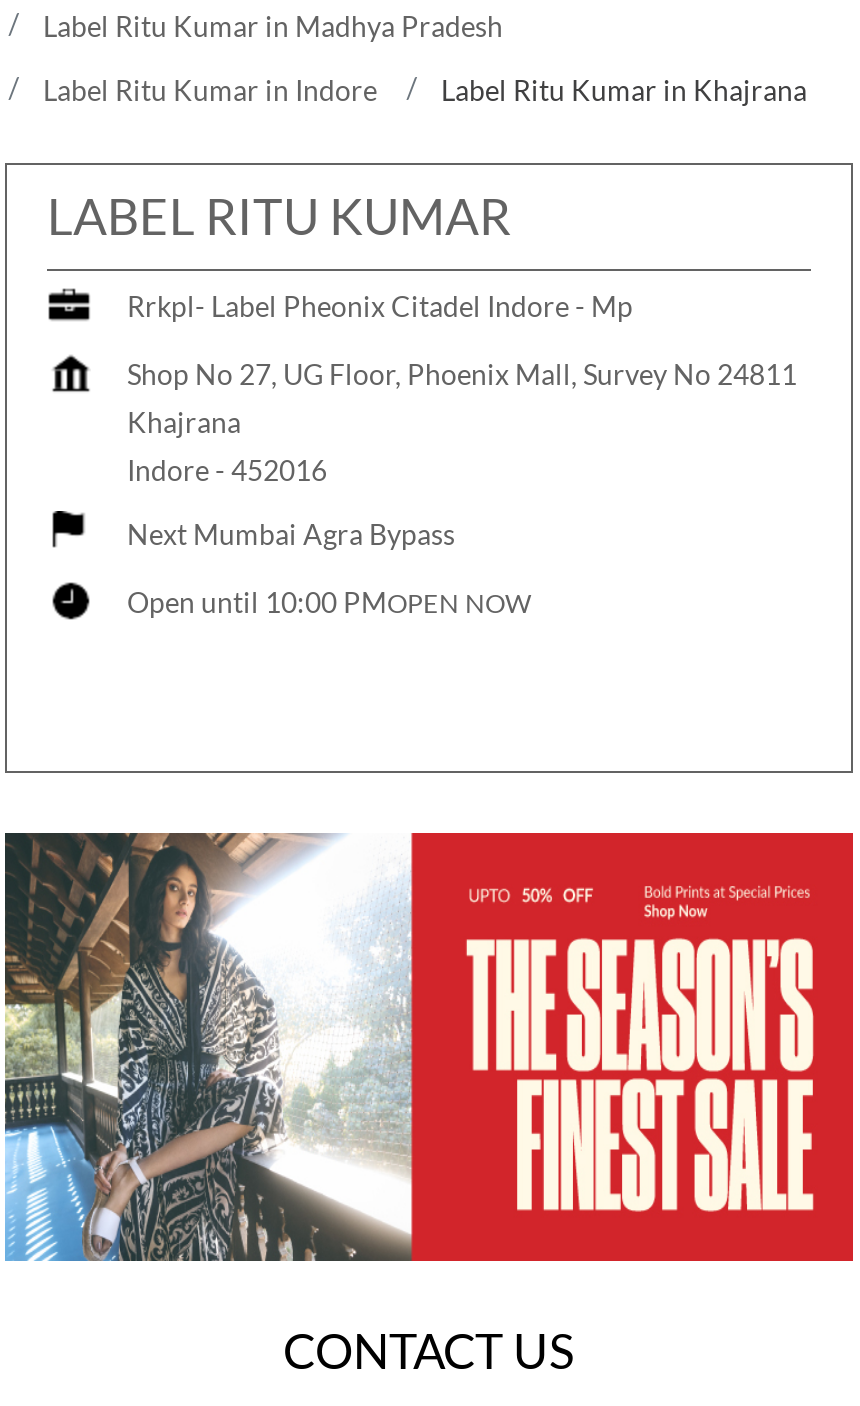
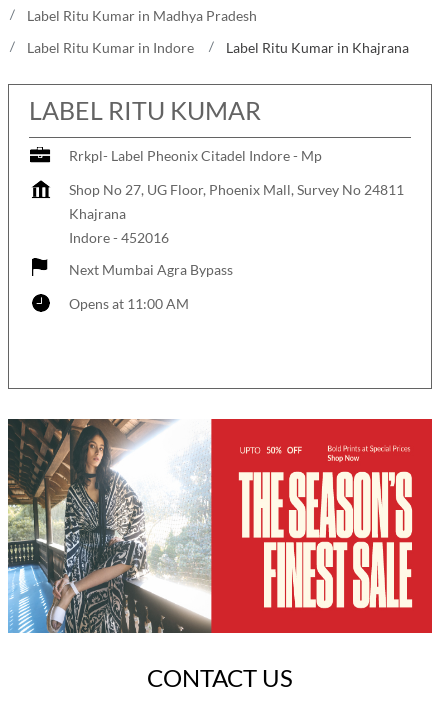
[127,585,531,619] Open until 10:00 PMOPEN NOW -> [69,295,189,312] Opens at 11:00 AM

